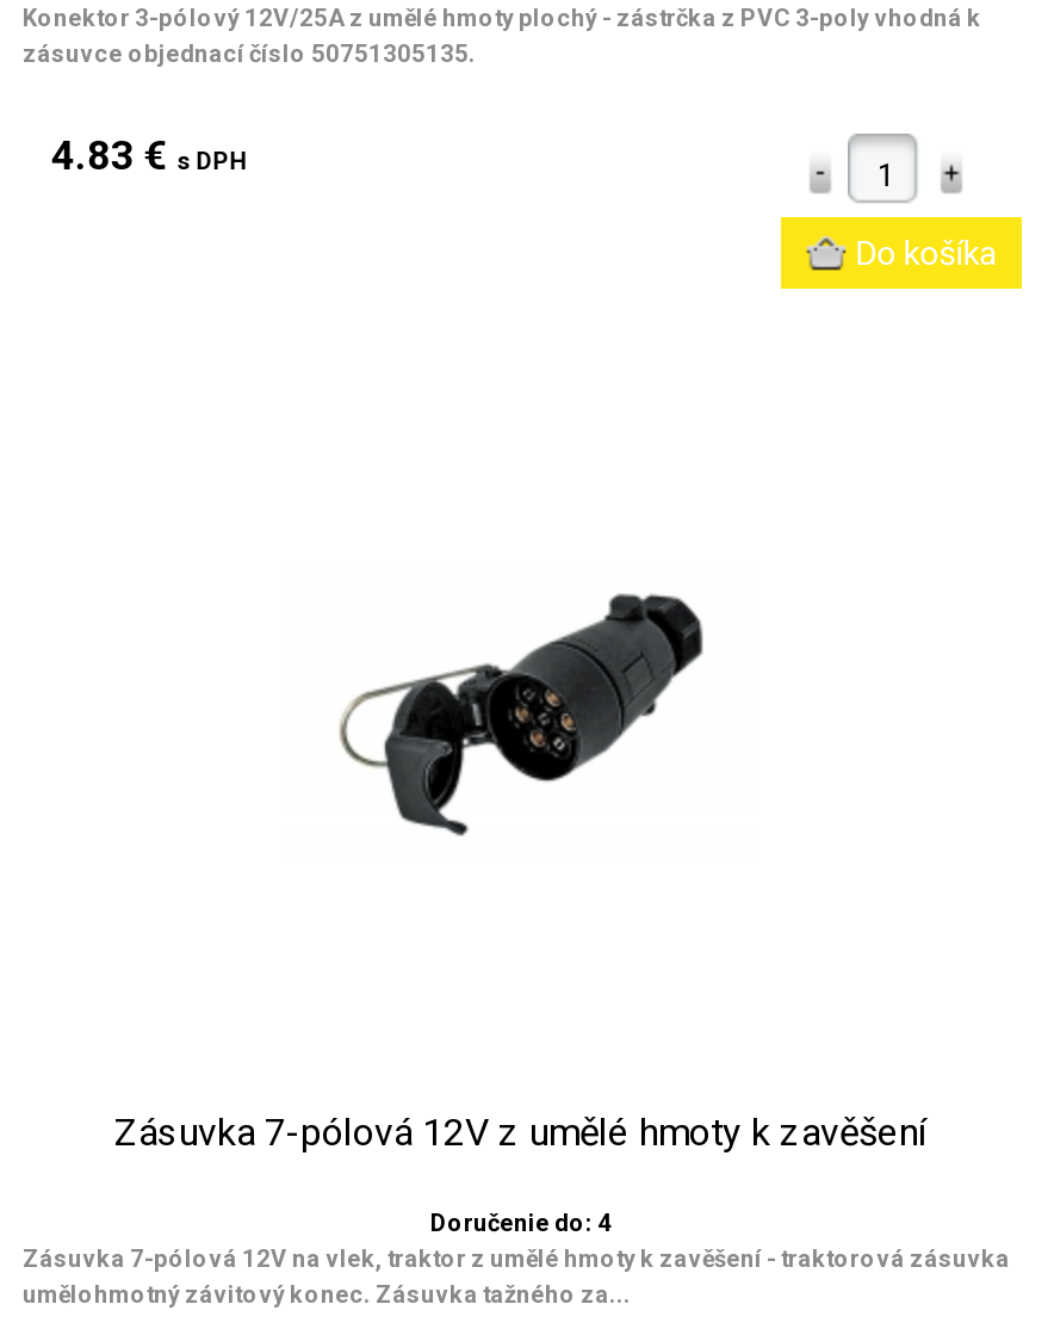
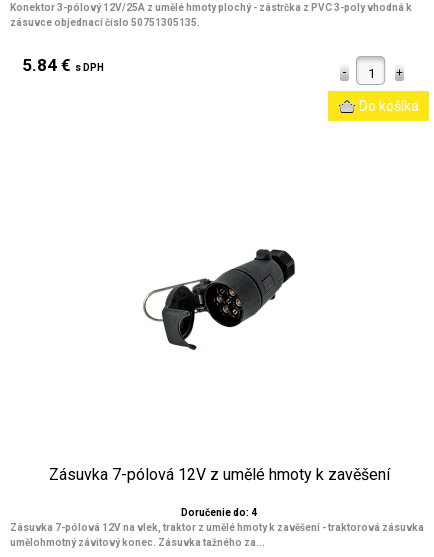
[51,131,247,179] 4.83 €s DPH -> [22,55,104,75] 5.84 €s DPH

